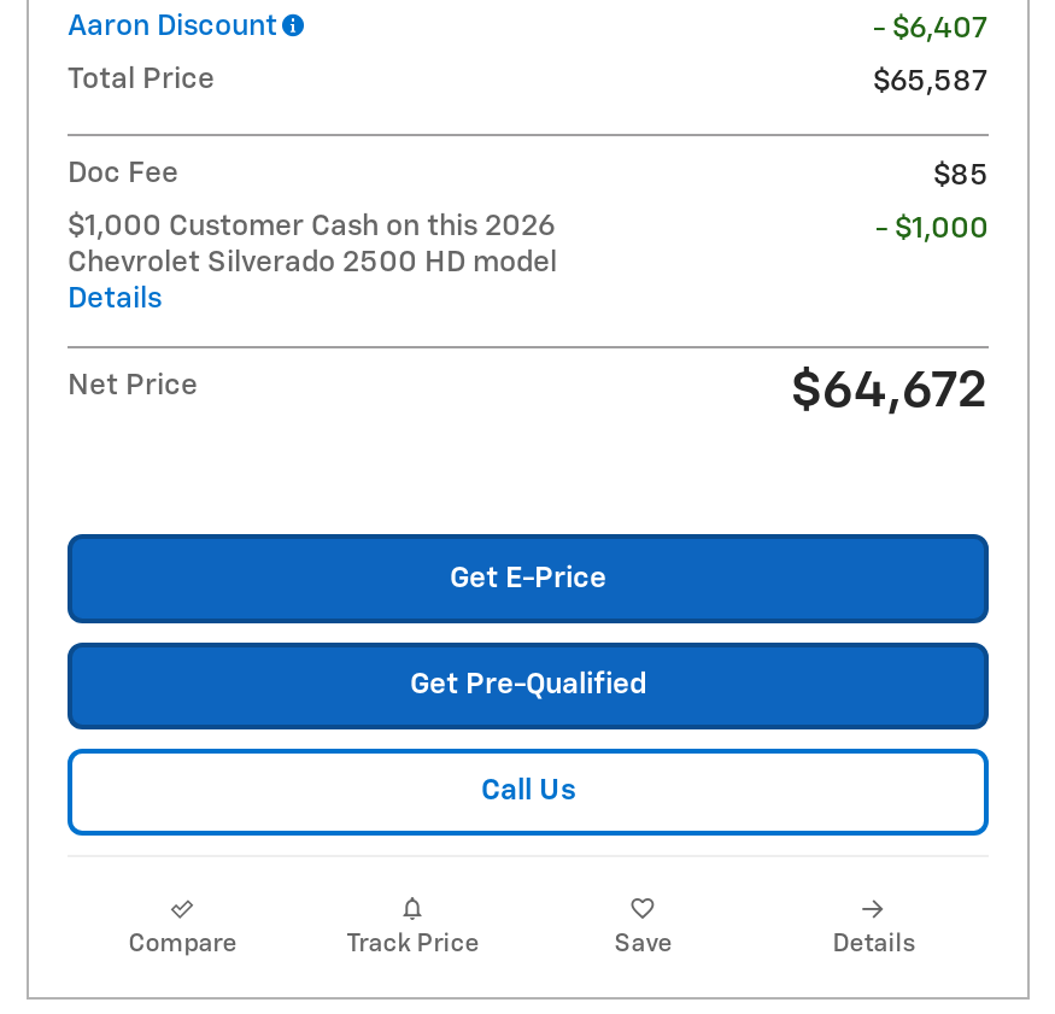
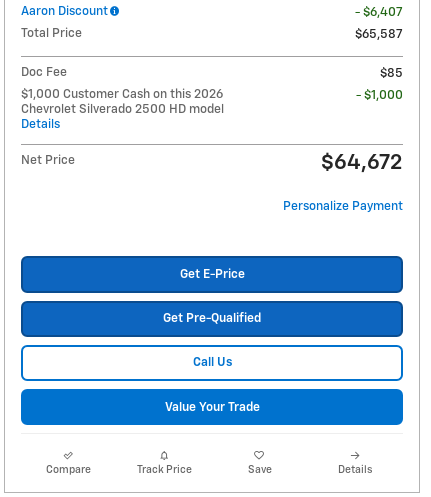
none -> [283,200,403,213] Personalize Payment
none -> [164,401,259,414] Value Your Trade

